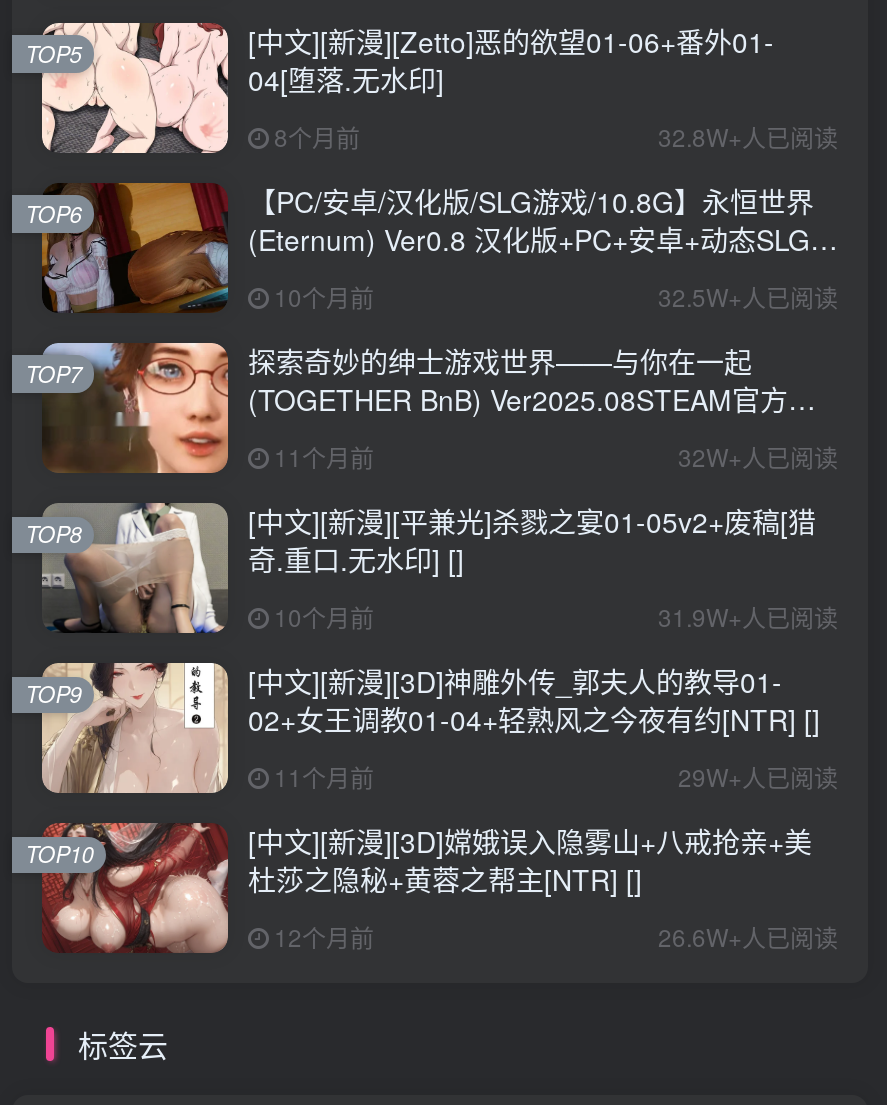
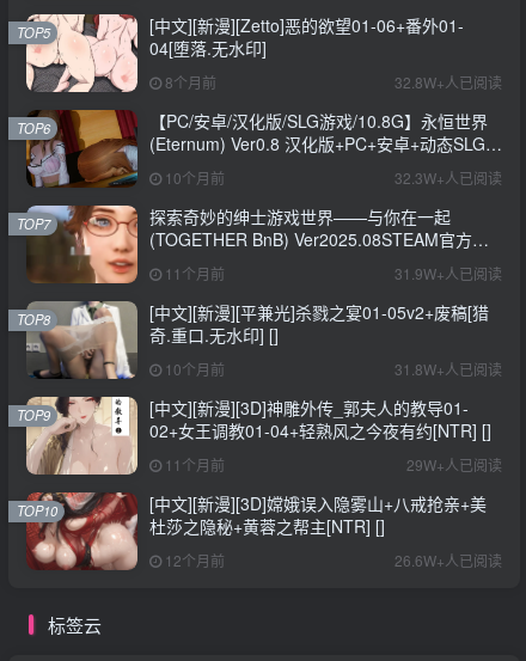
[658,278,838,312] 32.5W+人已阅读 -> [395,167,502,187] 32.3W+人已阅读
[678,439,838,473] 32W+人已阅读 -> [395,263,502,283] 31.9W+人已阅读
[658,599,838,633] 31.9W+人已阅读 -> [395,358,502,379] 31.8W+人已阅读

